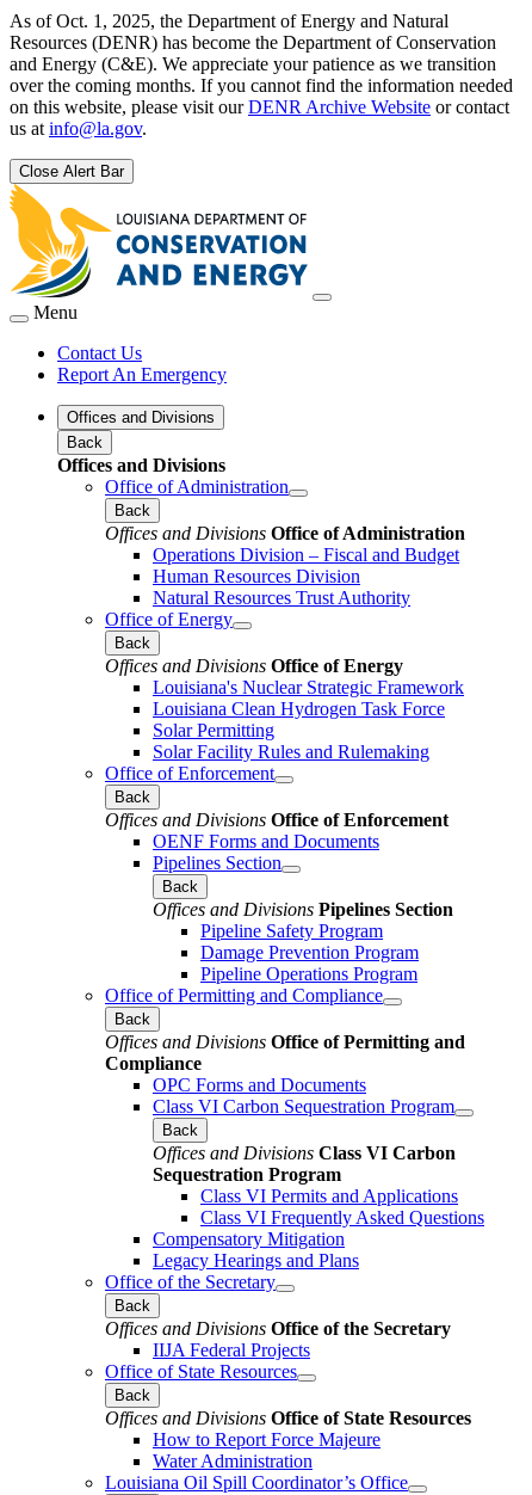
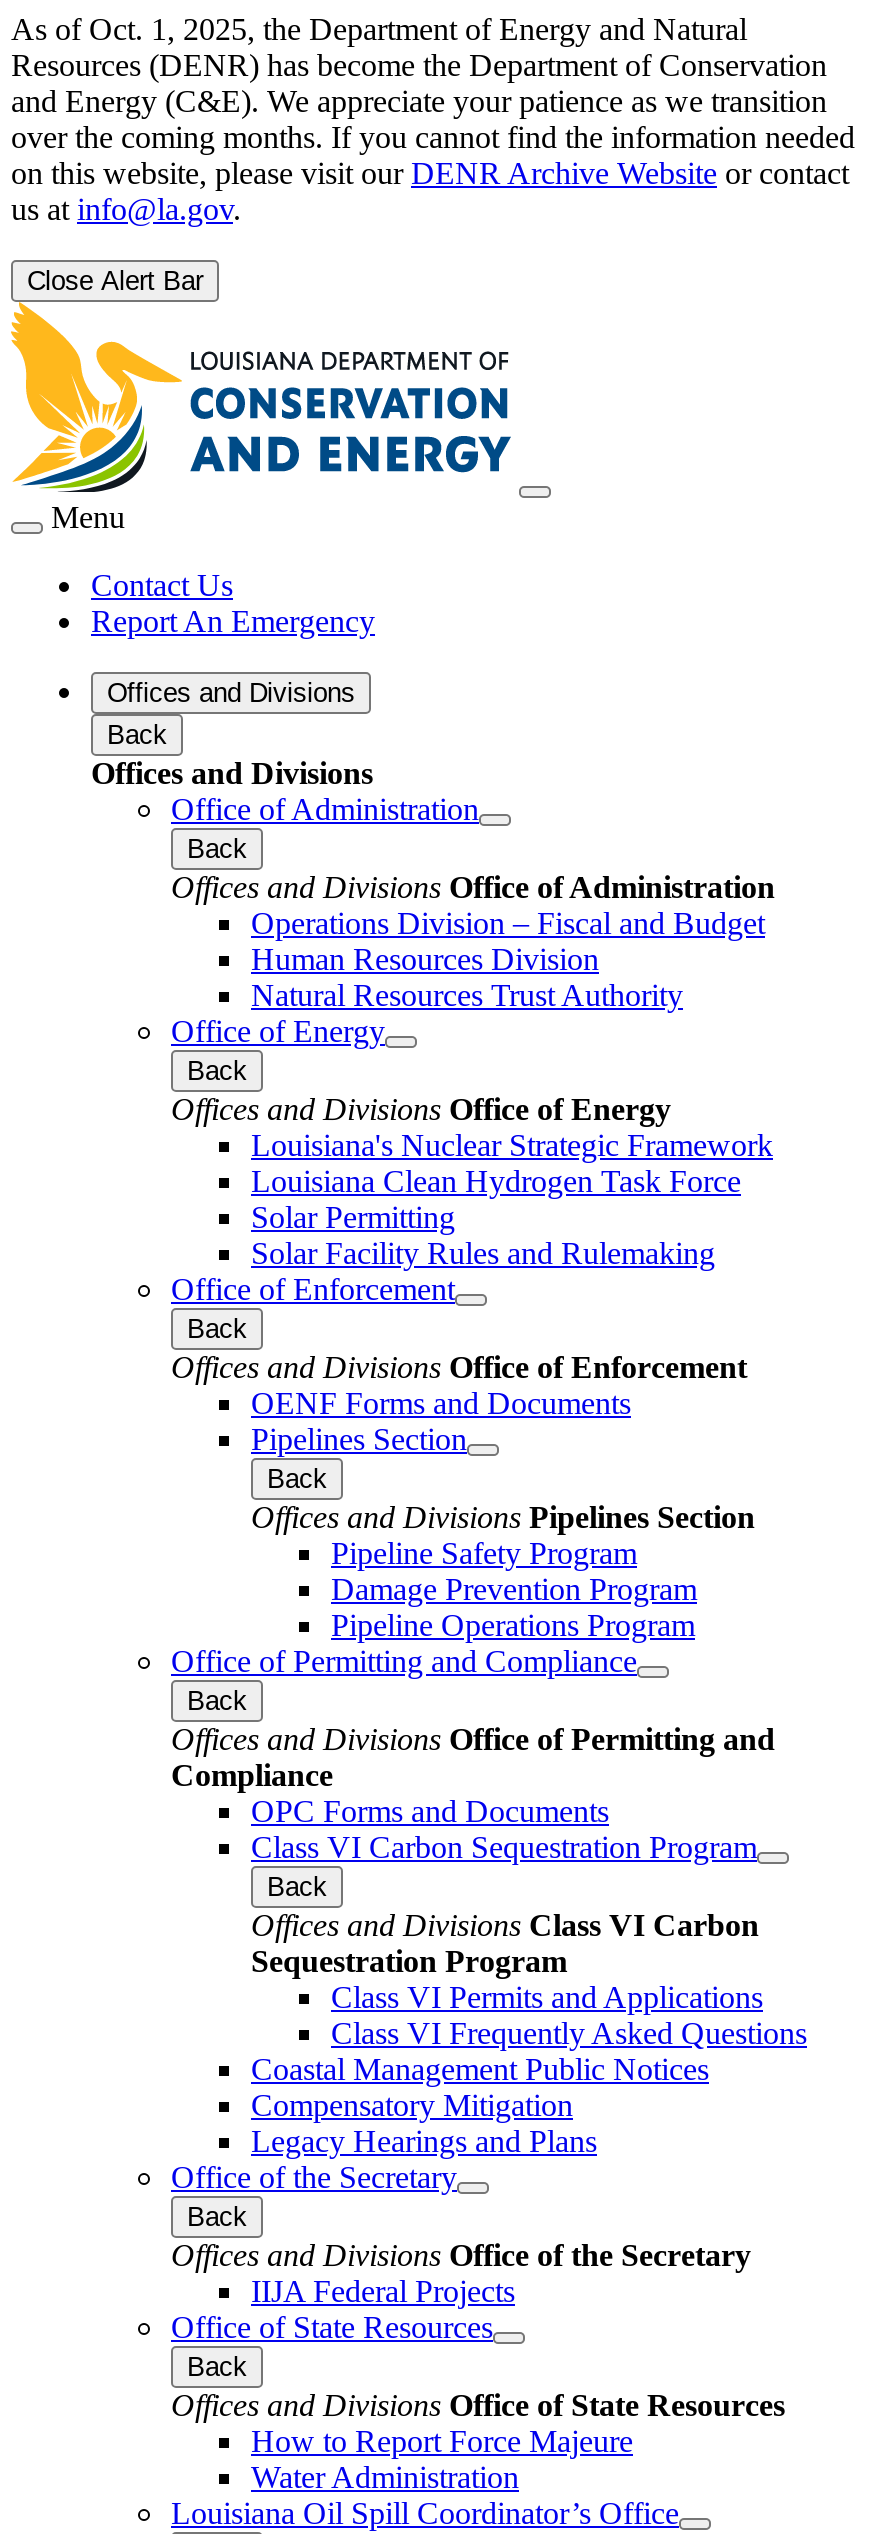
none -> [251,2051,709,2085] Coastal Management Public Notices

